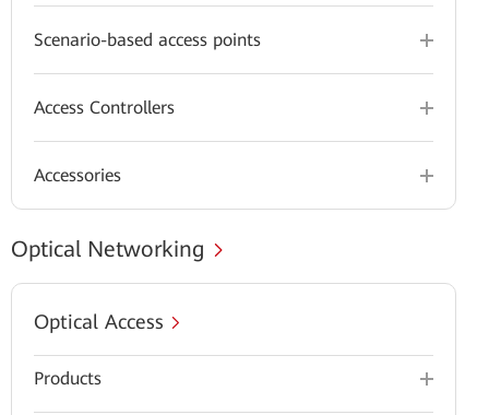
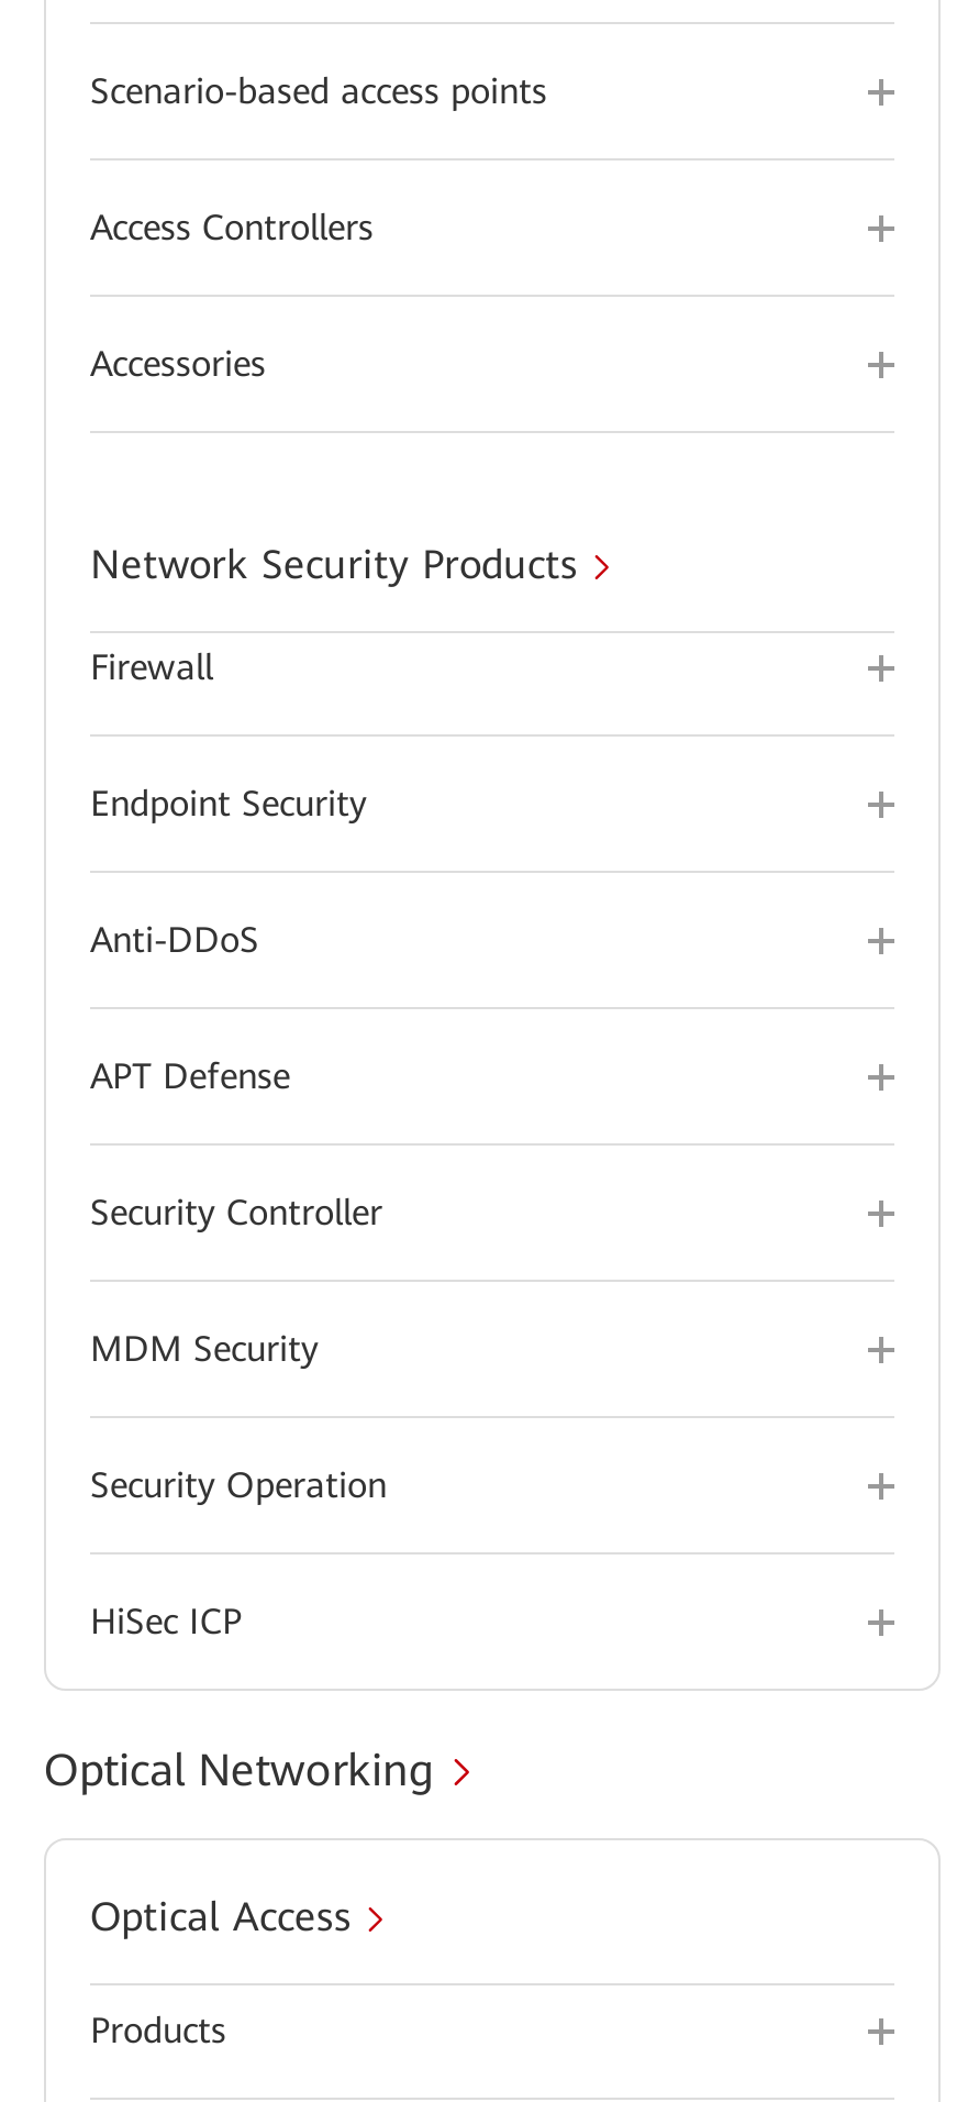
none -> [90,541,578,1642] Network Security Products | Firewall | Endpoint Security | Anti-DDoS | APT Defense | Security Controller | MDM Security | Security Operation | HiSec ICP

